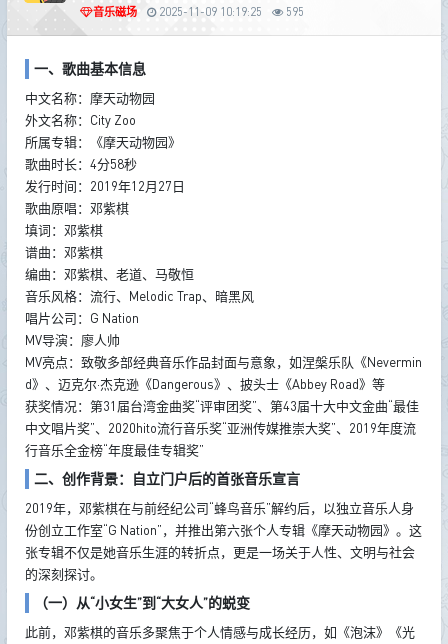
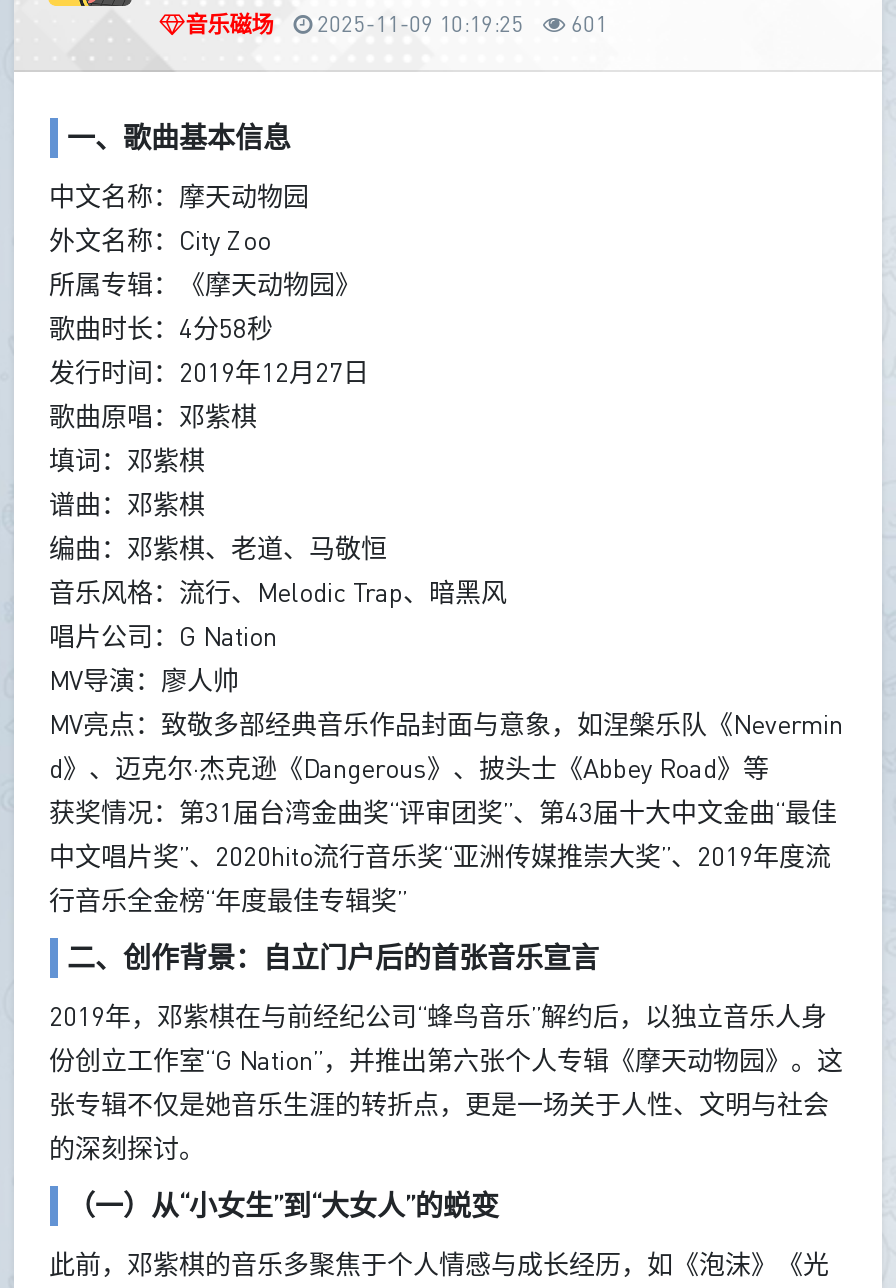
[93,5,304,18] 音乐磁场 2025-11-09 10:19:25 595 -> [186,10,608,36] 音乐磁场 2025-11-09 10:19:25 601

